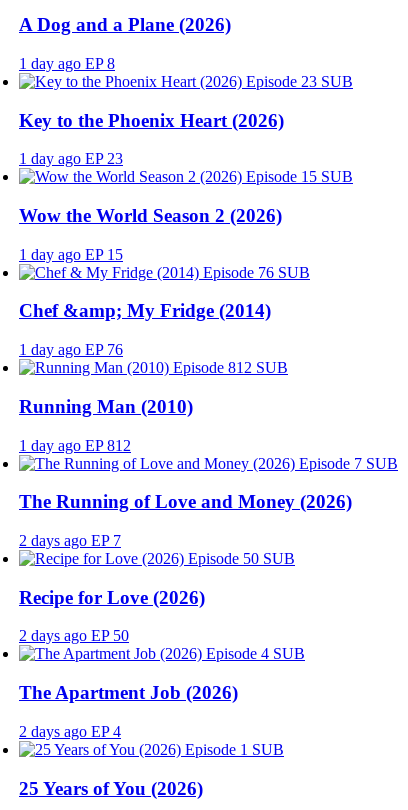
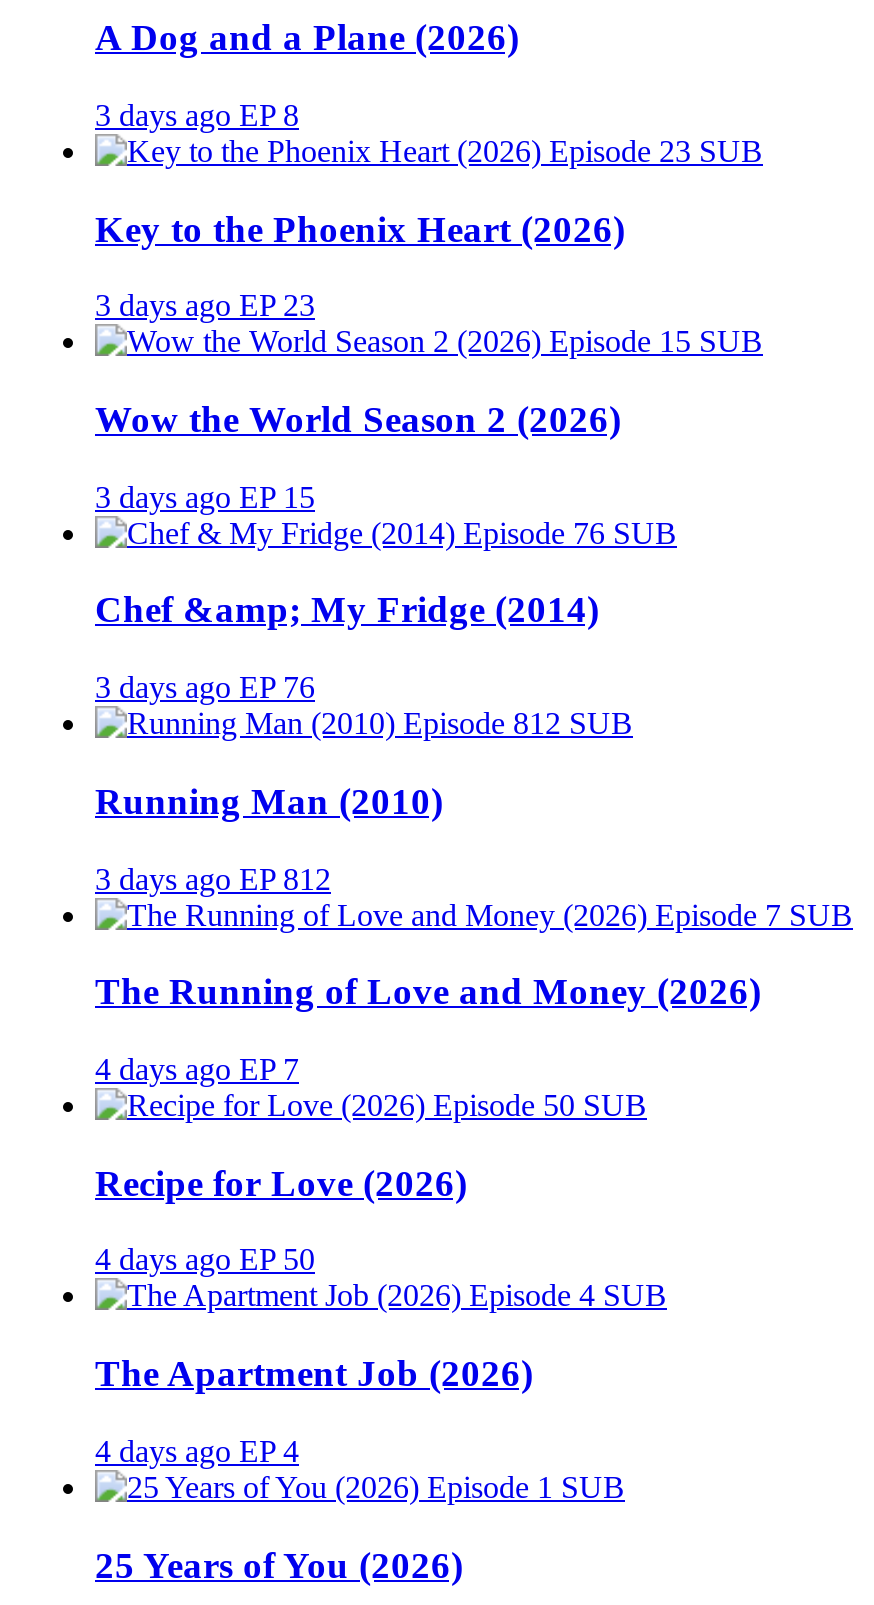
[19,55,115,72] 1 day ago EP 8 -> [95,98,299,132] 3 days ago EP 8
[19,150,123,167] 1 day ago EP 23 -> [95,288,315,322] 3 days ago EP 23
[19,246,123,263] 1 day ago EP 15 -> [95,479,315,513] 3 days ago EP 15
[19,341,123,358] 1 day ago EP 76 -> [95,670,315,704] 3 days ago EP 76
[19,437,131,454] 1 day ago EP 812 -> [95,861,331,895] 3 days ago EP 812
[19,532,121,549] 2 days ago EP 7 -> [95,1052,299,1086] 4 days ago EP 7
[19,627,129,644] 2 days ago EP 50 -> [95,1243,315,1277] 4 days ago EP 50
[19,723,121,740] 2 days ago EP 4 -> [95,1434,299,1468] 4 days ago EP 4

